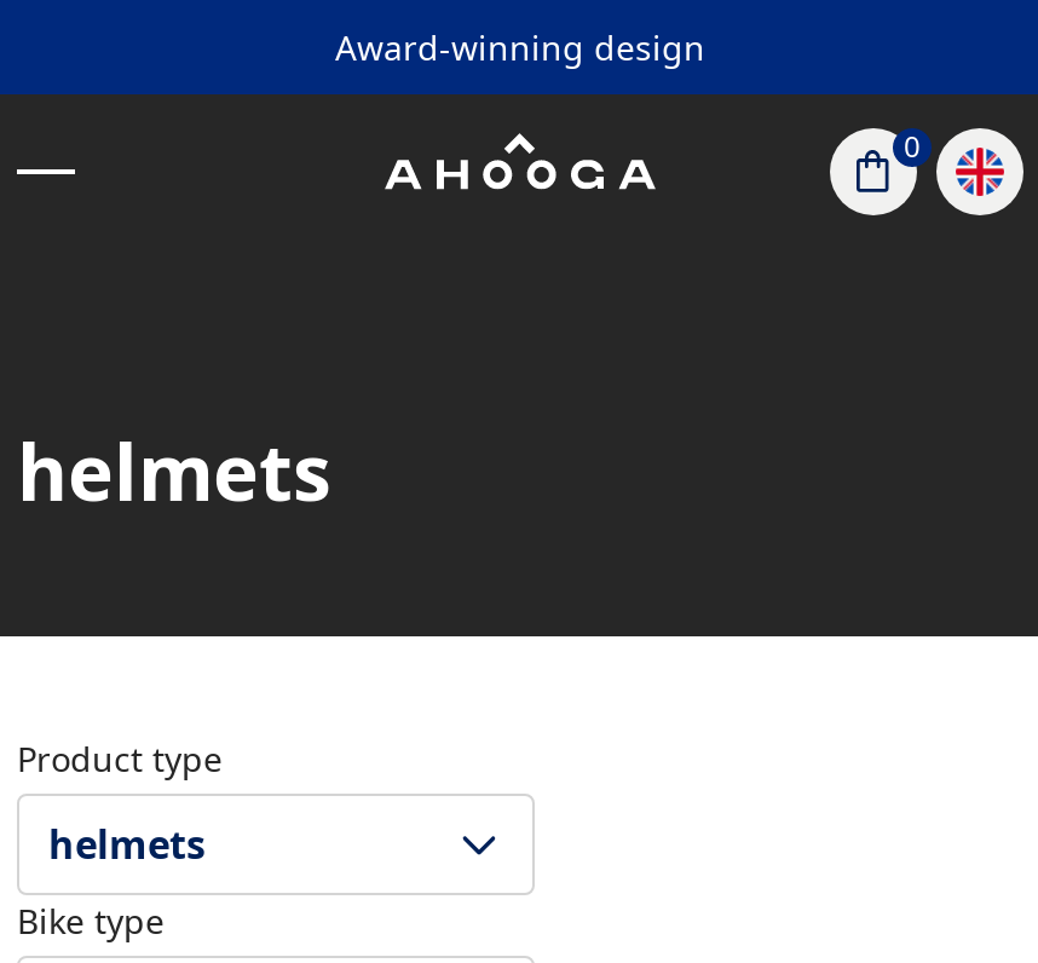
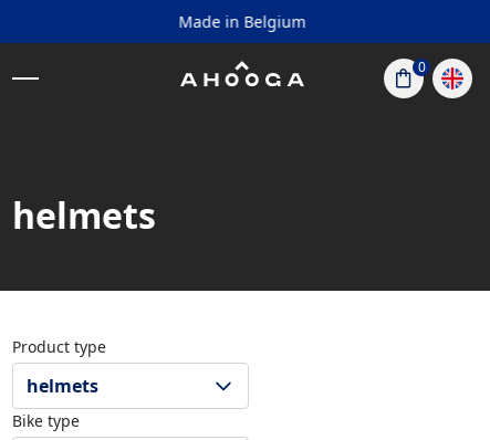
[335,23,705,69] Award-winning design -> [179,11,306,32] Made in Belgium

